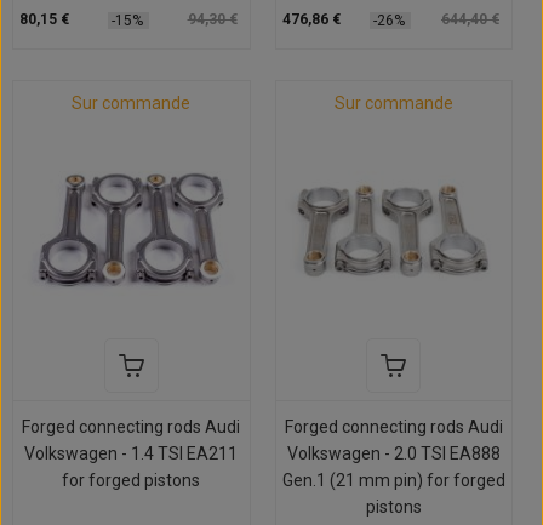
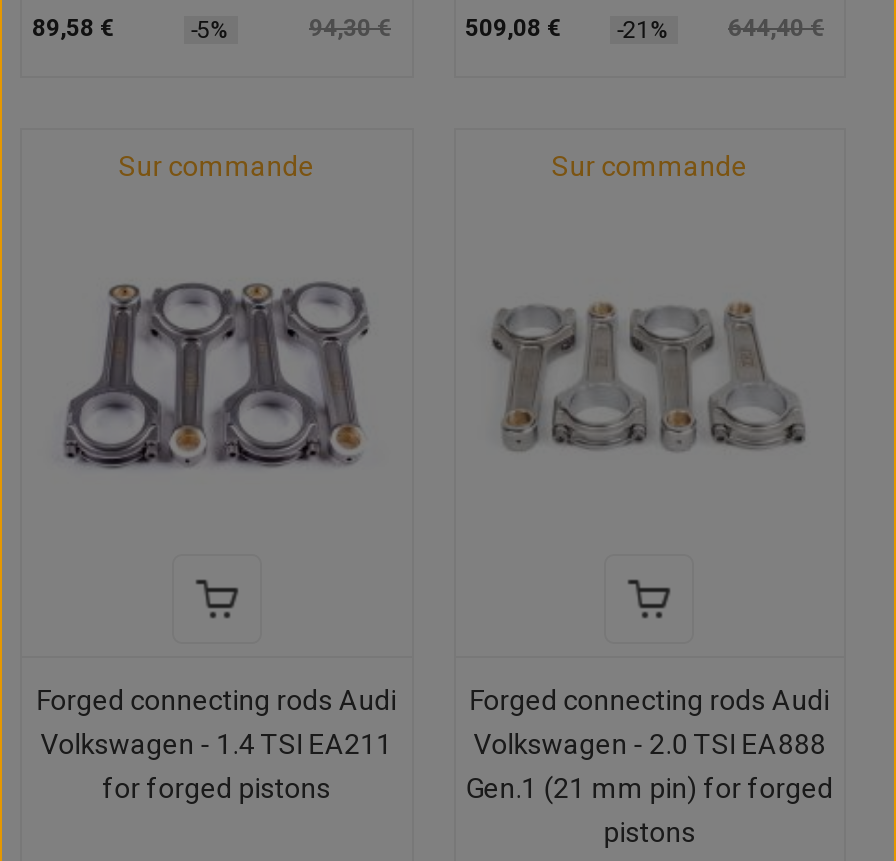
[19,10,69,27] 80,15 € -> [32,13,114,41] 89,58 €
[111,12,143,29] -15% -> [190,15,228,43] -5%
[282,10,405,29] 476,86 € | -26% -> [465,13,668,43] 509,08 € | -21%

